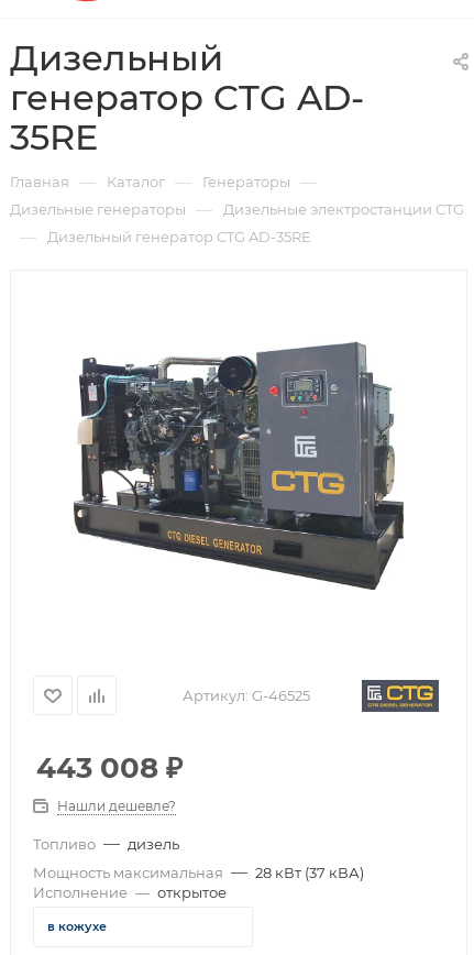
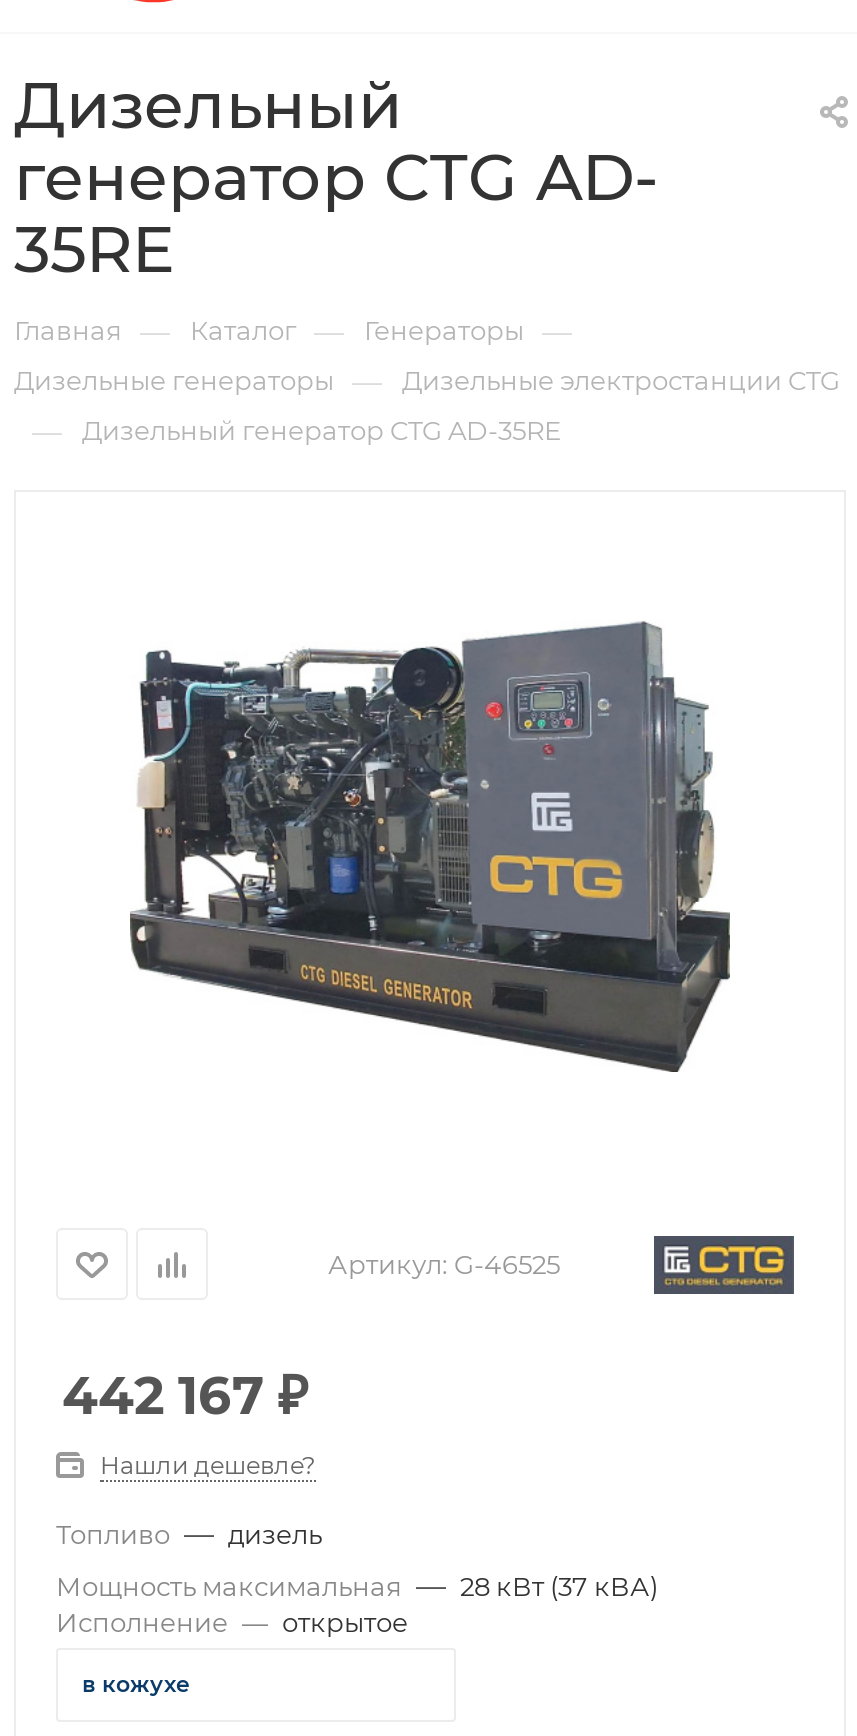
[36,750,183,785] 443 008 ₽ -> [62,1363,308,1427] 442 167 ₽

